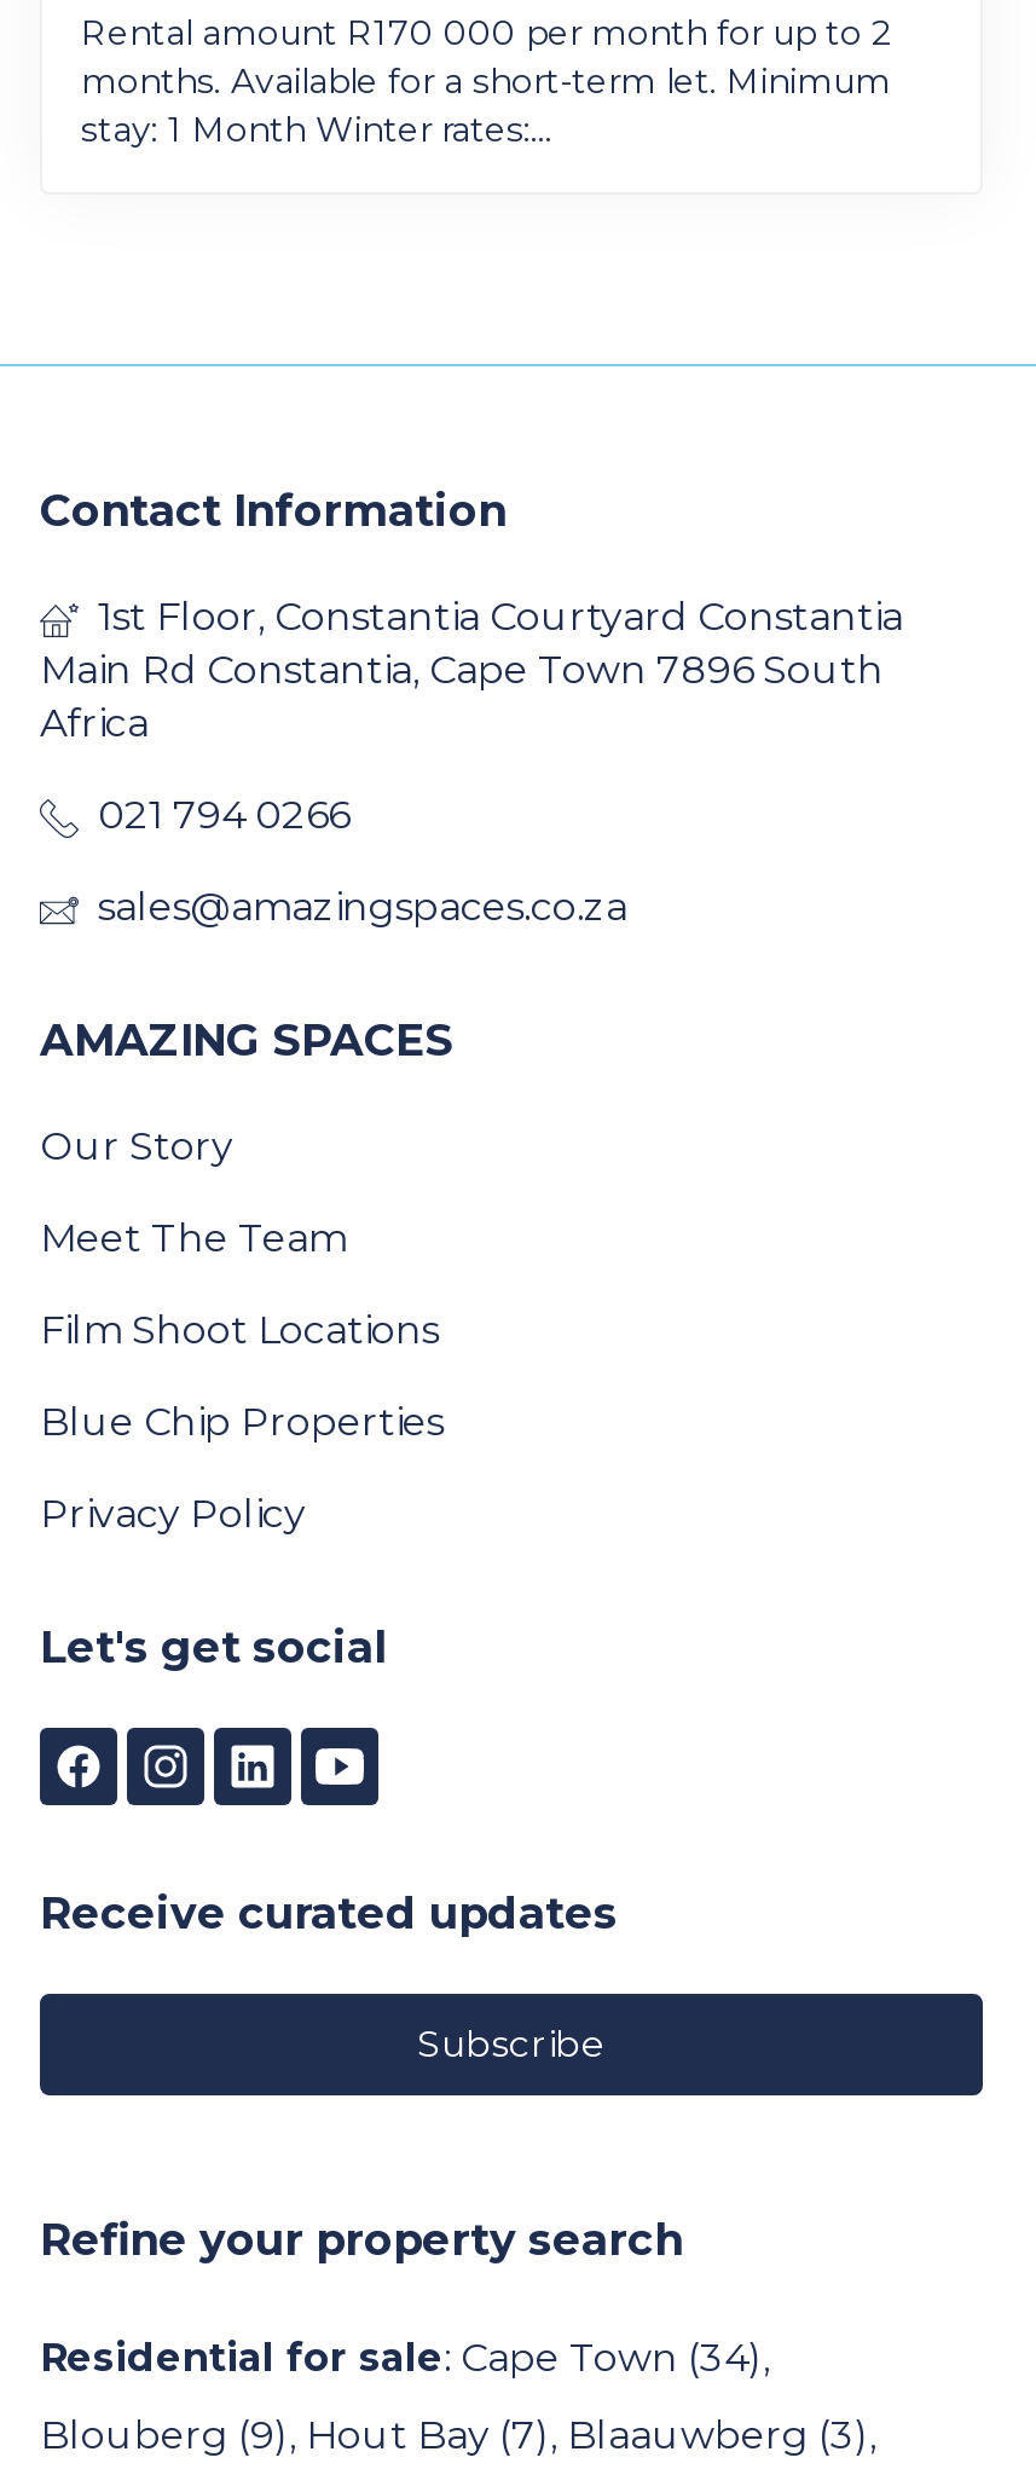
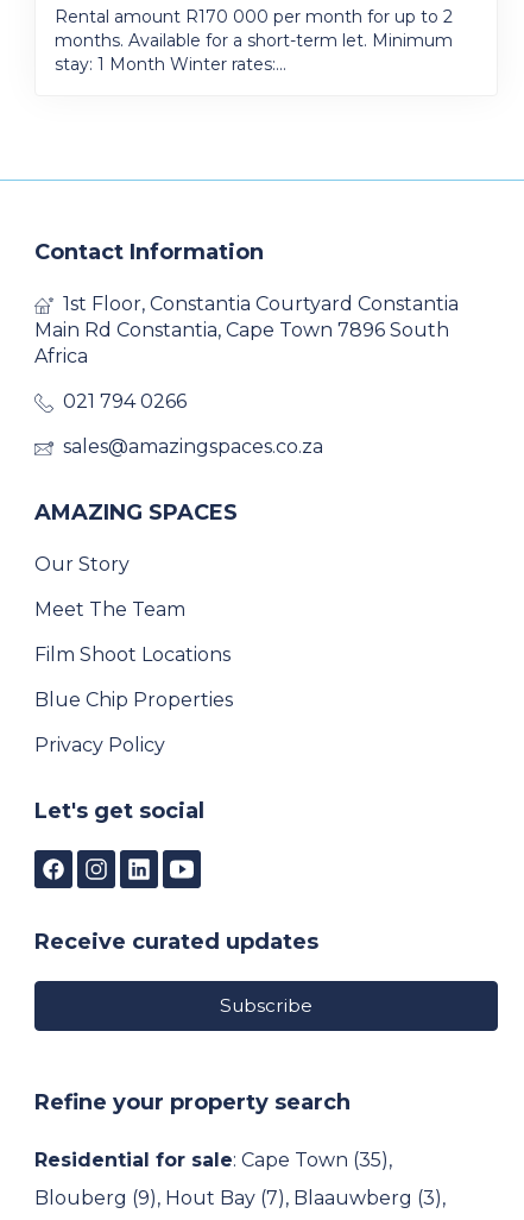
[40,2335,770,2381] Residential for sale: Cape Town (34), -> [34,1149,392,1171] Residential for sale: Cape Town (35),

